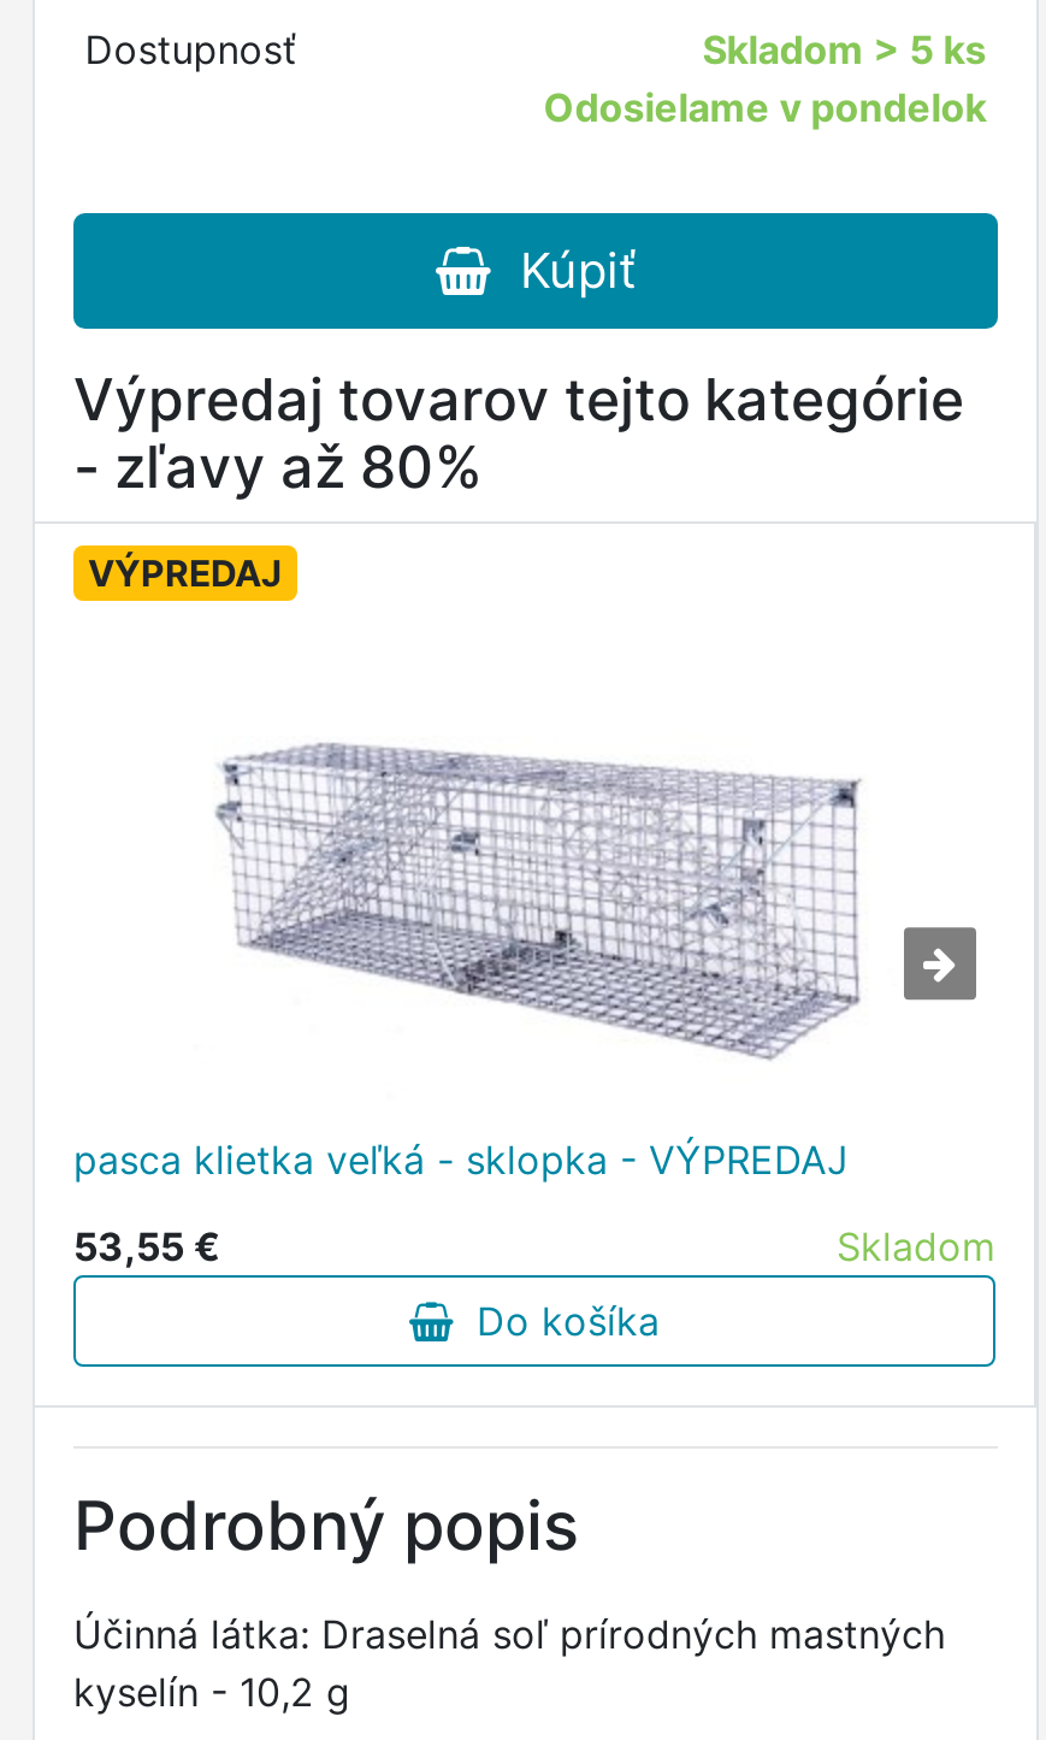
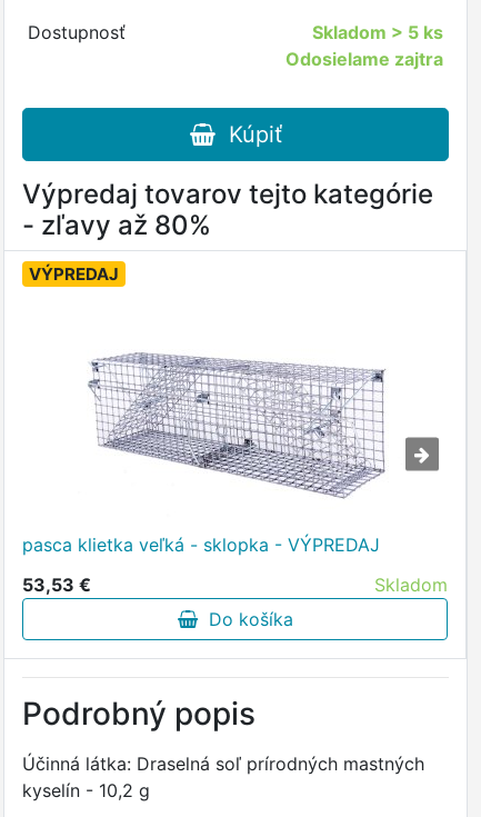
[543,83,986,131] Odosielame v pondelok -> [286,48,443,70] Odosielame zajtra
[73,1222,220,1270] 53,55 € -> [22,574,91,596] 53,53 €

